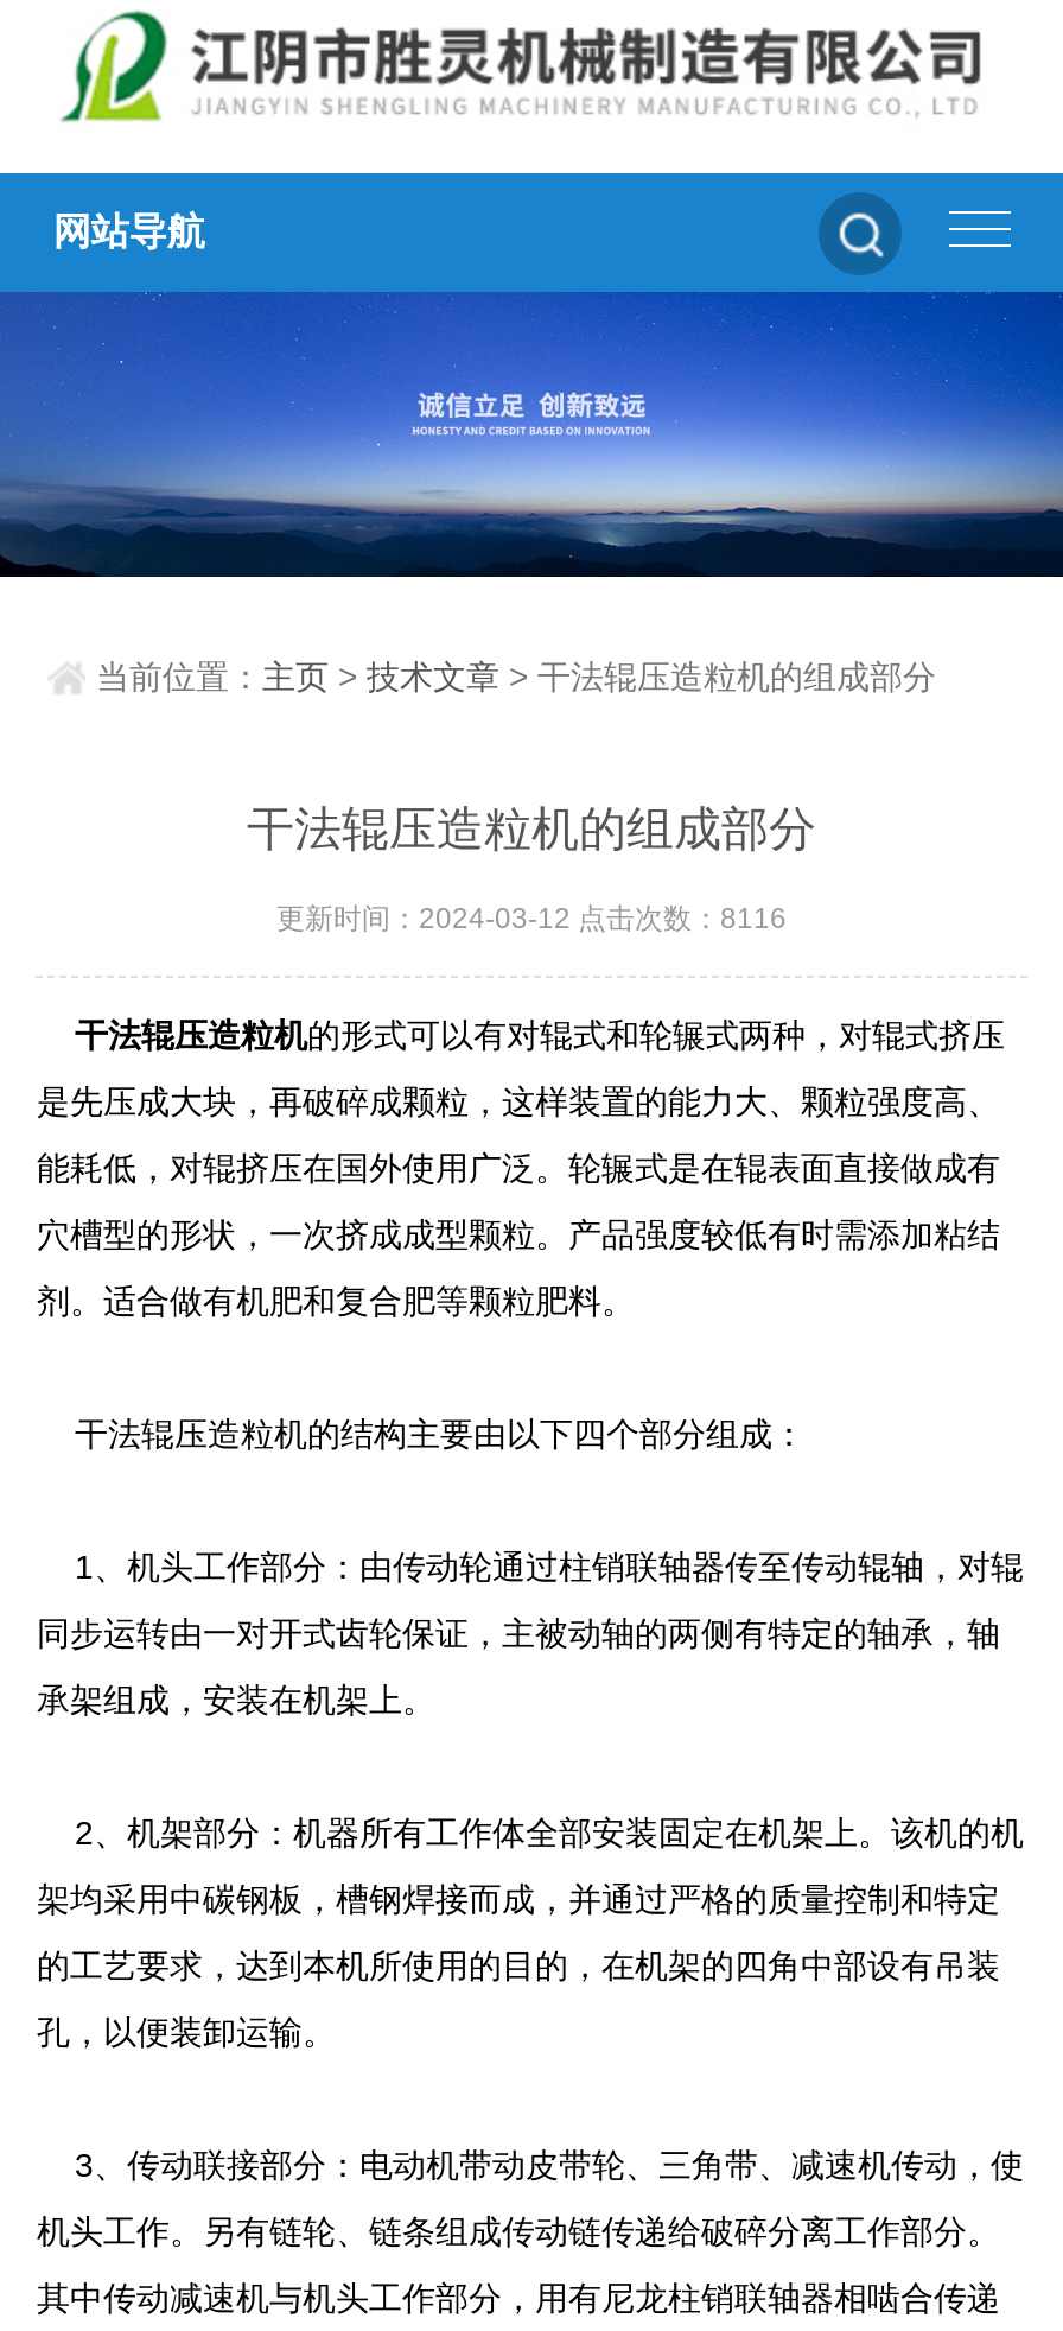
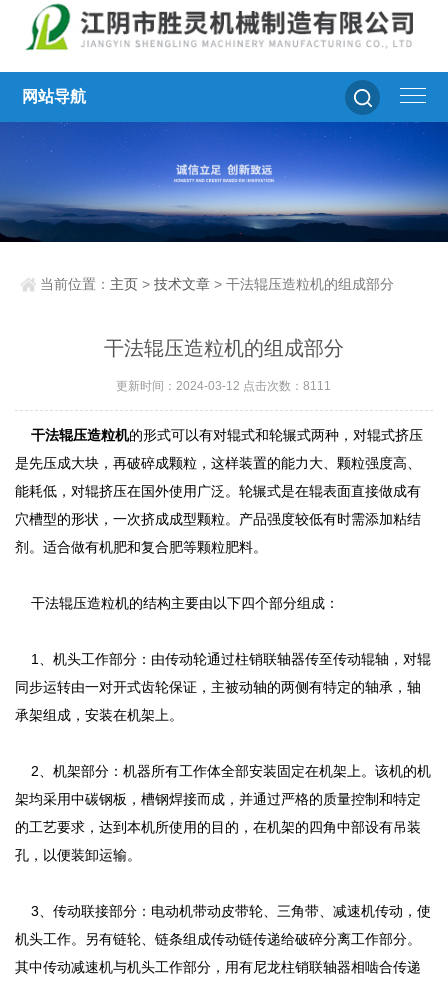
[276,901,787,935] 更新时间：2024-03-12 点击次数：8116 -> [116,379,331,393] 更新时间：2024-03-12 点击次数：8111

